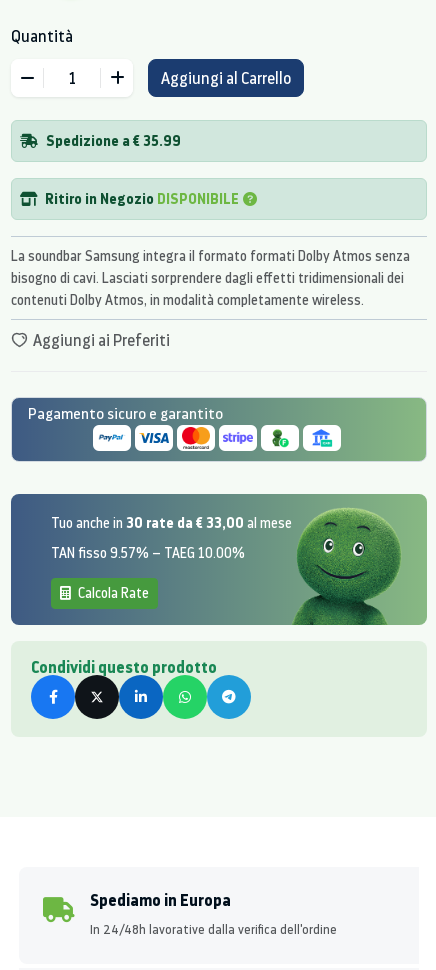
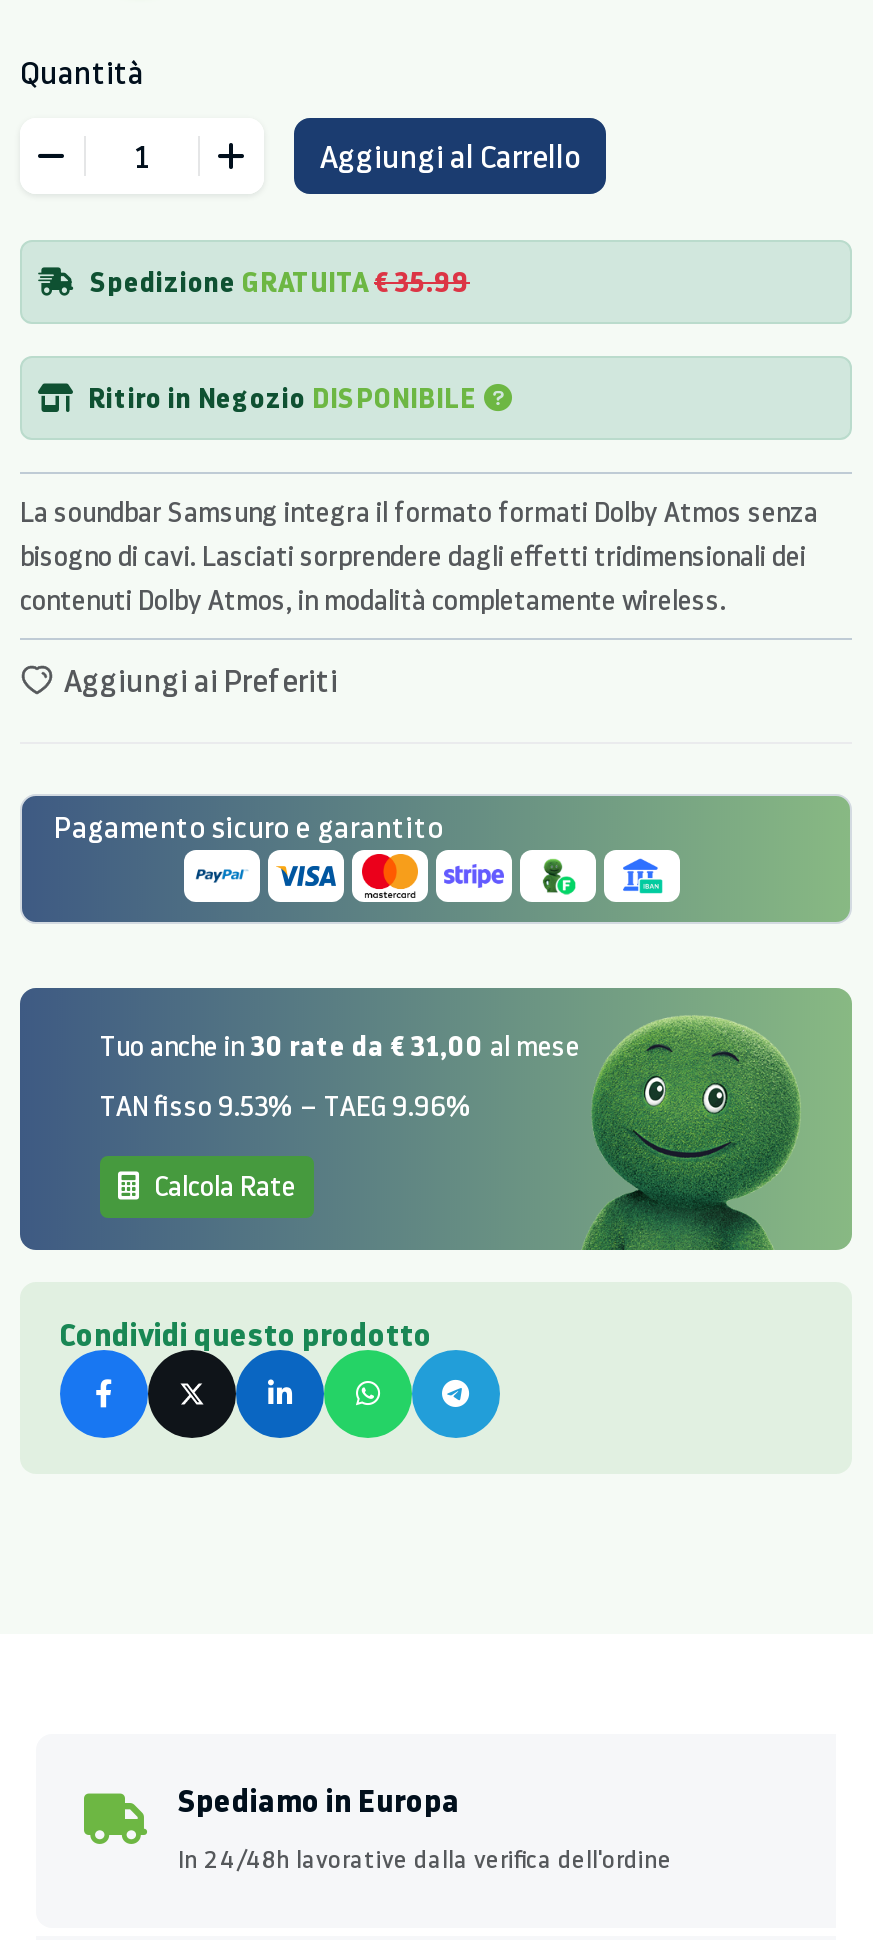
[46,131,181,150] Spedizione a € 35.99 -> [90,262,470,300] Spedizione GRATUITA€ 35.99
[51,513,292,532] Tuo anche in 30 rate da € 33,00 al mese -> [100,1026,580,1064] Tuo anche in 30 rate da € 31,00 al mese
[51,544,245,562] TAN fisso 9.57% – TAEG 10.00% -> [100,1088,472,1124] TAN fisso 9.53% – TAEG 9.96%

